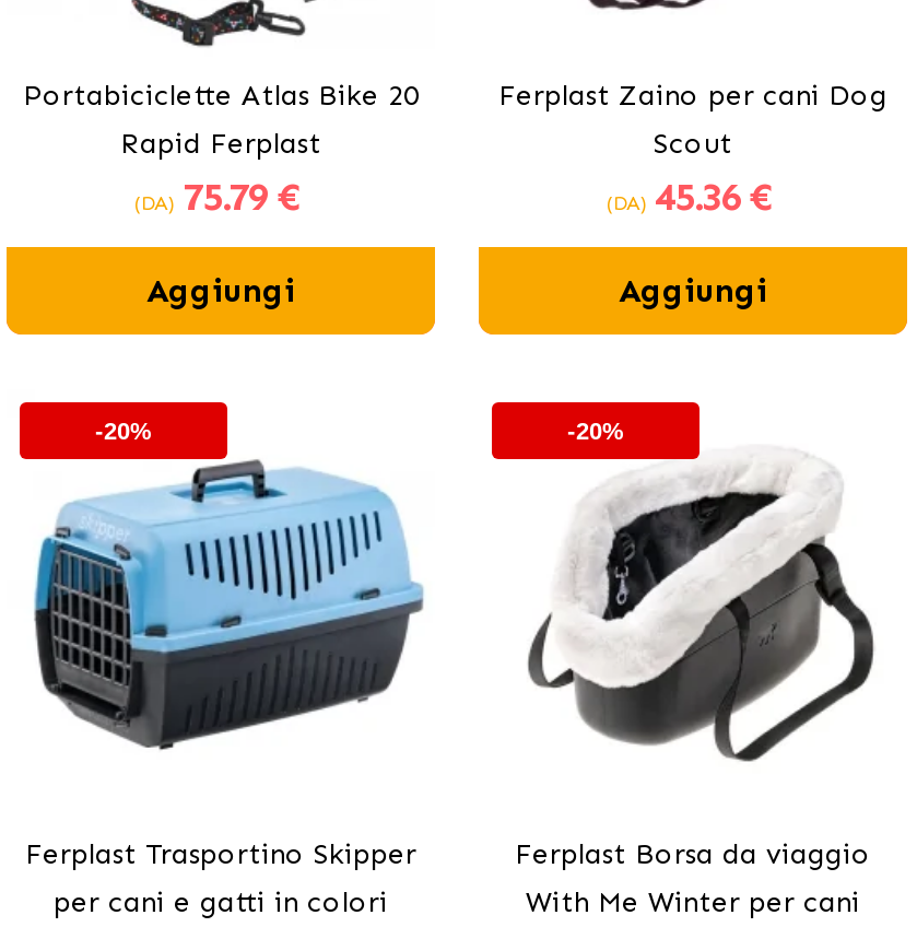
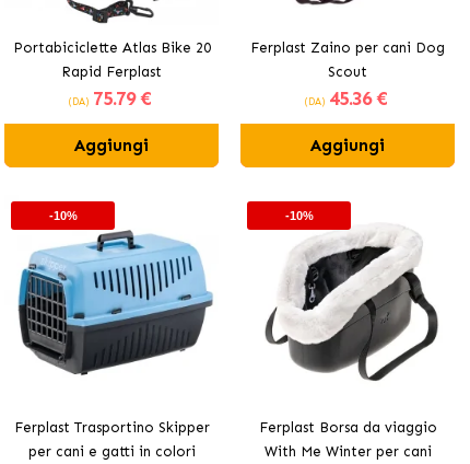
[95,416,152,443] -20% -> [49,208,77,222] -10%
[567,416,624,443] -20% -> [285,208,313,222] -10%

